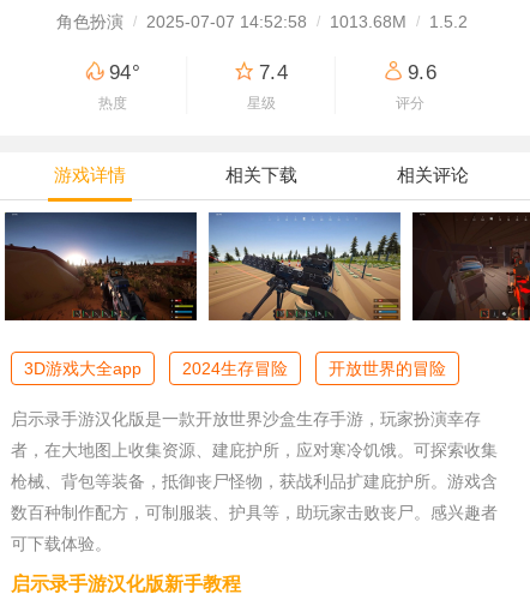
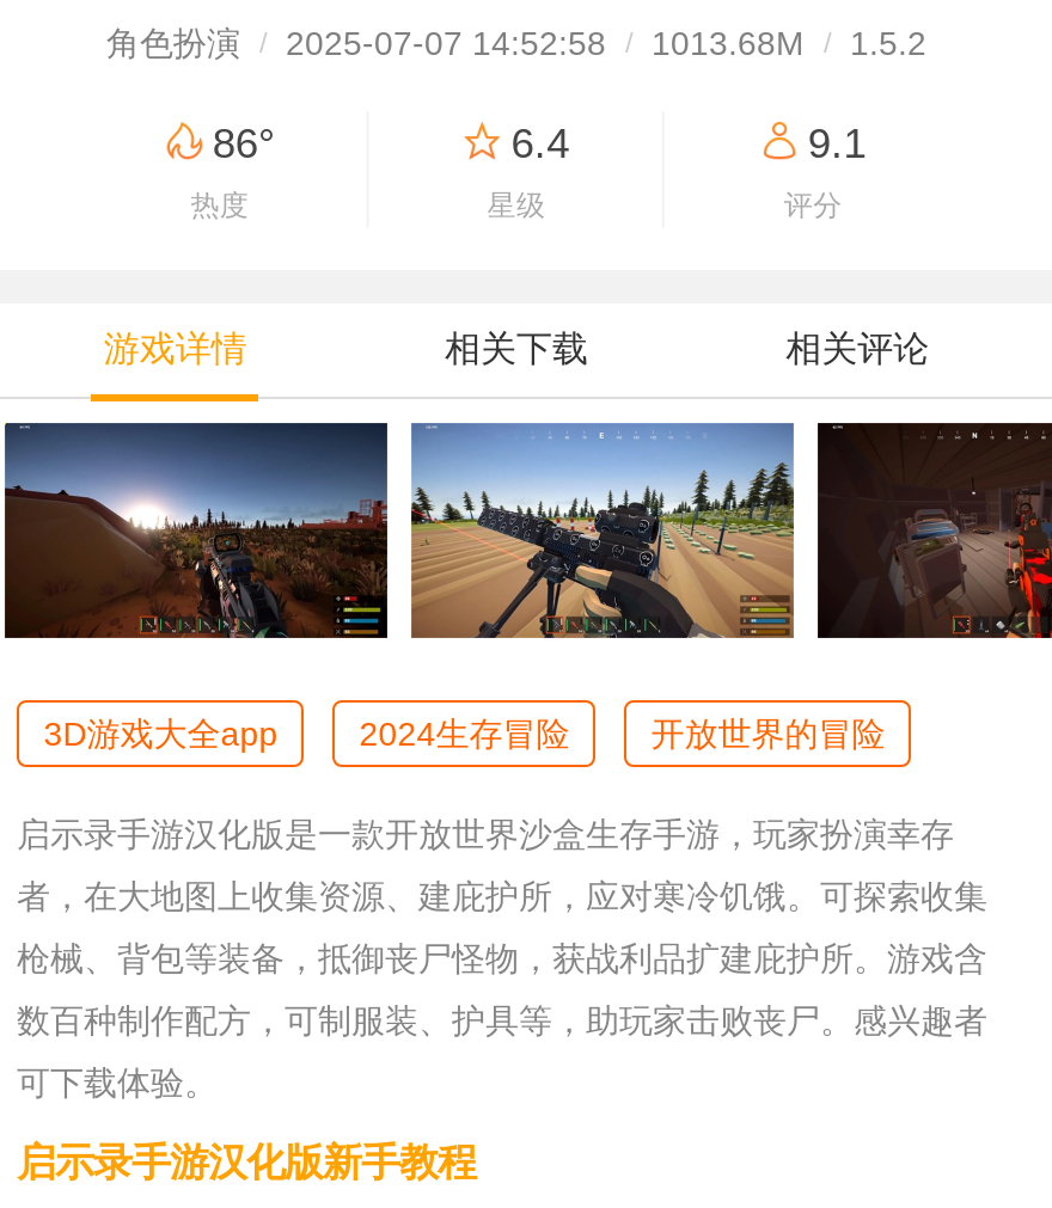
[109,60,140,83] 94° -> [212,119,275,164] 86°
[259,60,288,83] 7.4 -> [511,119,570,164] 6.4
[408,60,437,83] 9.6 -> [808,119,866,164] 9.1

